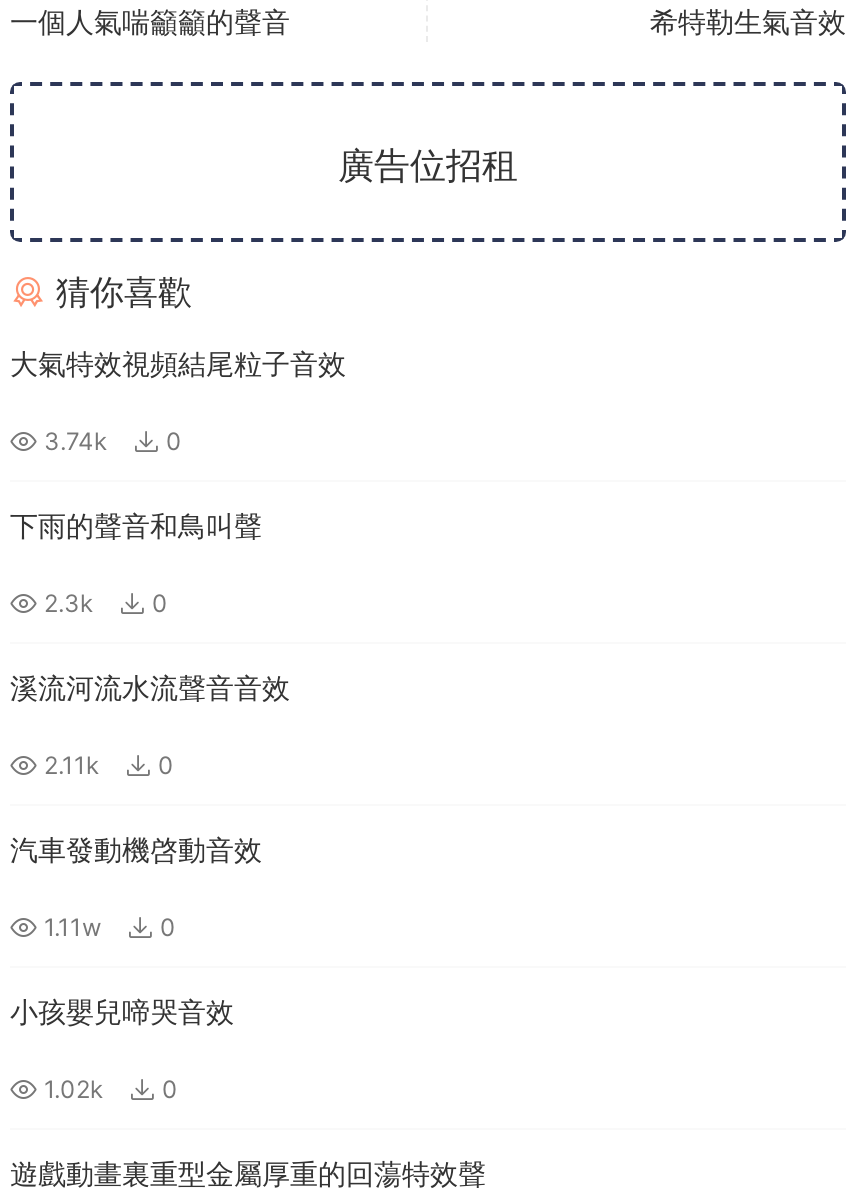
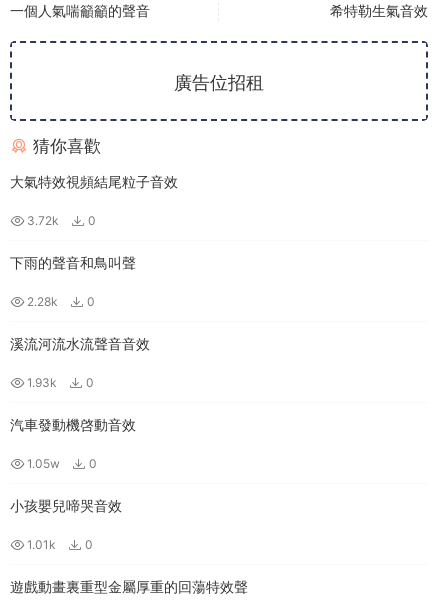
[38,426,182,456] 3.74k 0 -> [24,213,96,228] 3.72k 0
[38,588,168,618] 2.3k 0 -> [24,294,95,309] 2.28k 0
[38,750,174,780] 2.11k 0 -> [24,375,94,390] 1.93k 0
[38,912,176,942] 1.11w 0 -> [24,456,97,471] 1.05w 0
[38,1074,178,1104] 1.02k 0 -> [24,537,93,552] 1.01k 0

